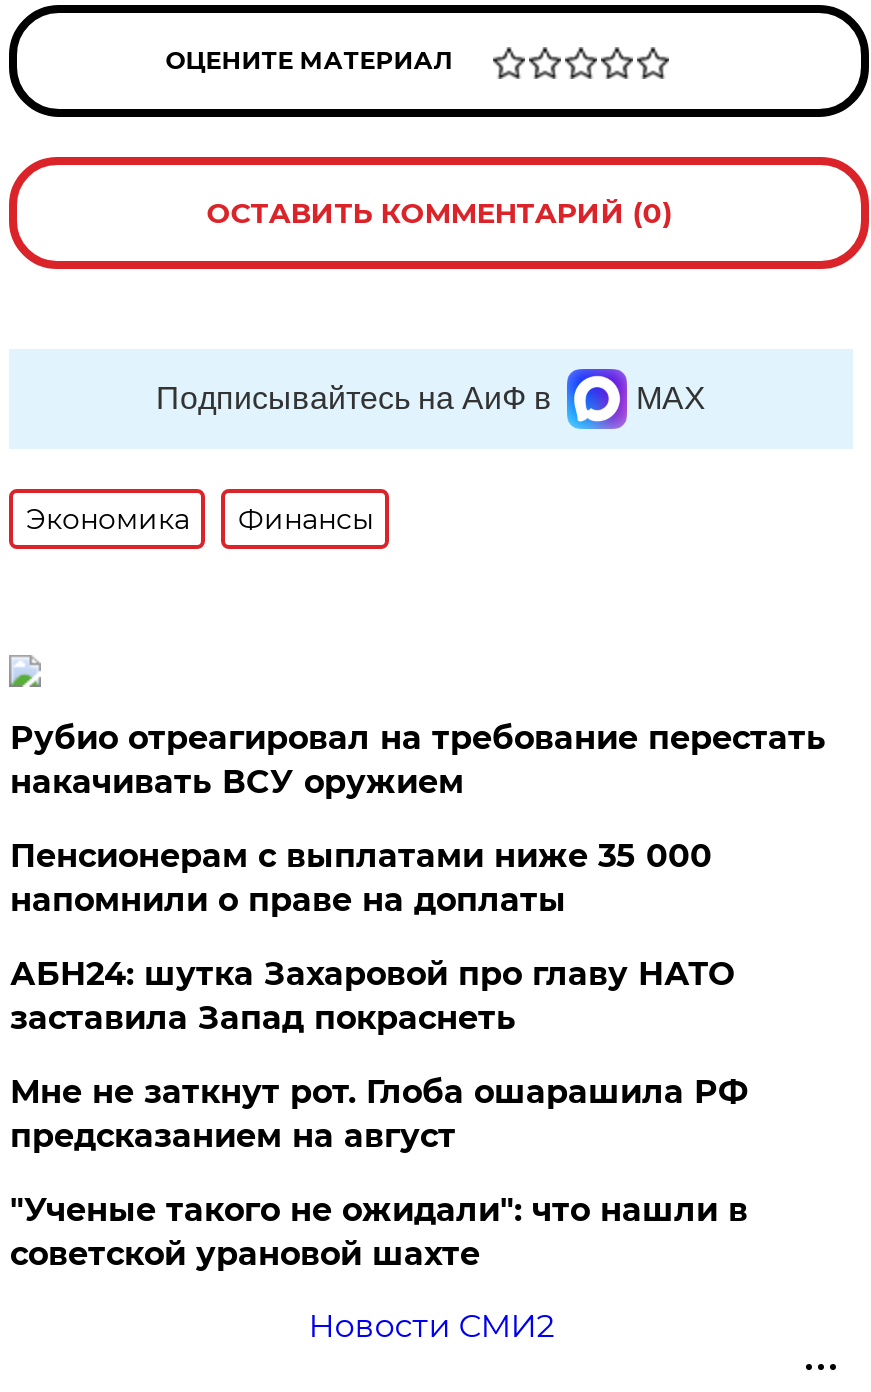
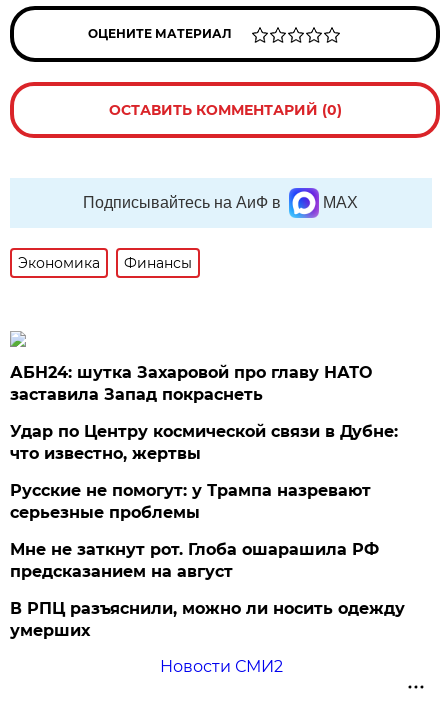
[10,719,826,919] Рубио отреагировал на требование перестать | накачивать ВСУ оружием | Пенсионерам с выплатами ниже 35 000 | напомнили о праве на доплаты -> none
moved [10,955,734,1037] -> [10,363,372,404]: АБН24: шутка Захаровой про главу НАТО | заставила Запад покраснеть
none -> [10,422,398,522] Удар по Центру космической связи в Дубне: | что известно, жертвы | Русские не помогут: у Трампа назревают | серьезные проблемы
[10,1191,748,1273] "Ученые такого не ожидали": что нашли в | советской урановой шахте -> [10,599,405,640] В РПЦ разъяснили, можно ли носить одежду | умерших

